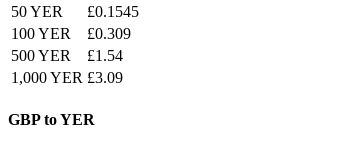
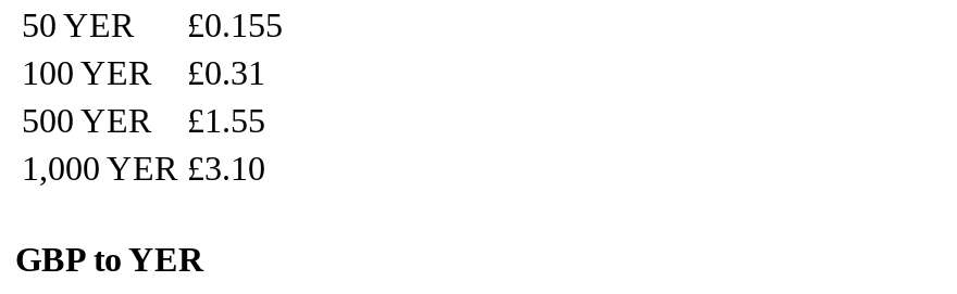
[11,3,139,20] 50 YER £0.1545 -> [22,6,283,43] 50 YER £0.155
[11,25,131,42] 100 YER £0.309 -> [22,54,265,90] 100 YER £0.31
[11,47,123,64] 500 YER £1.54 -> [22,101,265,138] 500 YER £1.55
[11,69,123,86] 1,000 YER £3.09 -> [22,149,265,186] 1,000 YER £3.10

